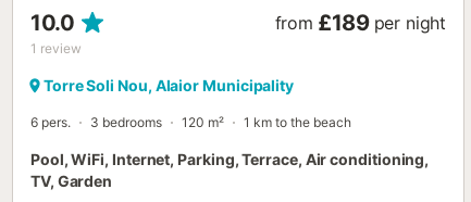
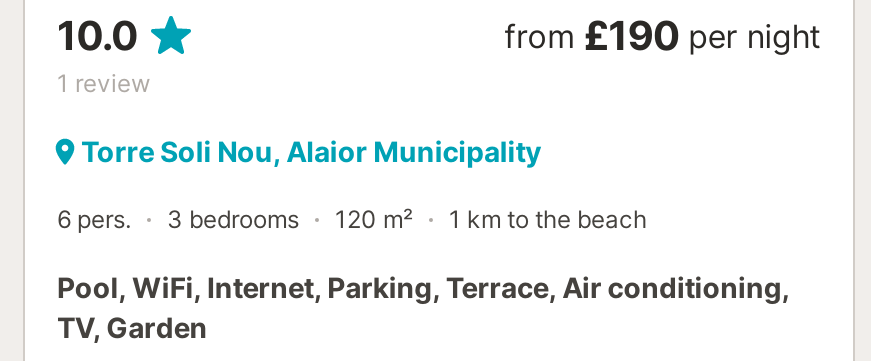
[275,10,446,36] from £189 per night -> [504,12,821,60] from £190 per night

